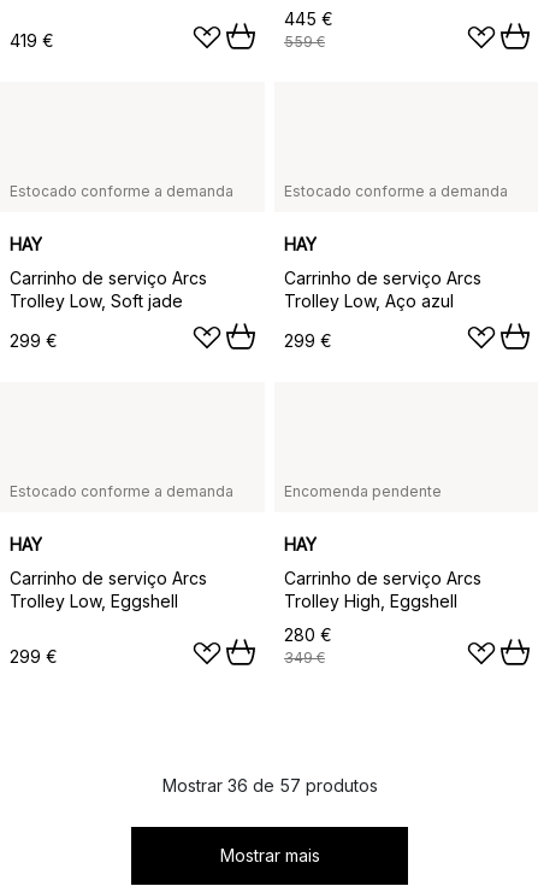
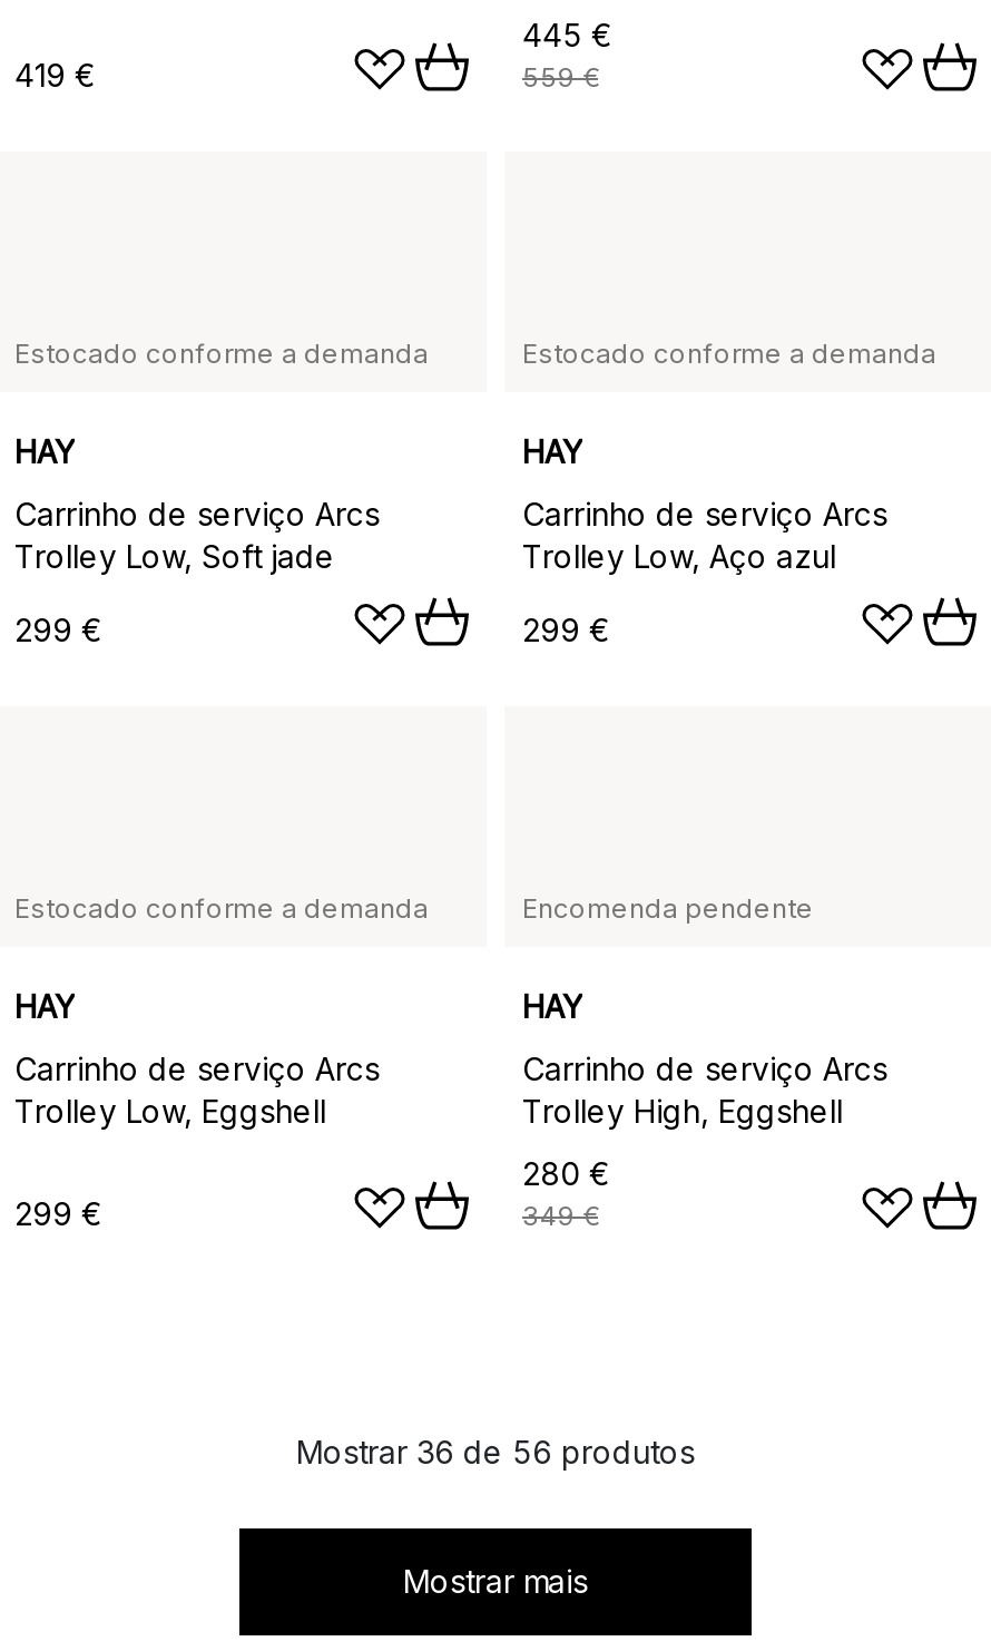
[162,775,377,796] Mostrar 36 de 57 produtos -> [296,1433,695,1471] Mostrar 36 de 56 produtos

